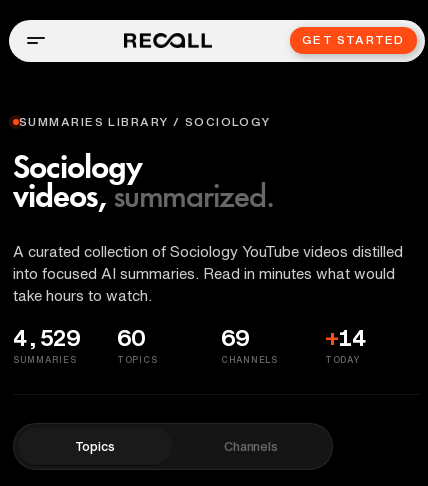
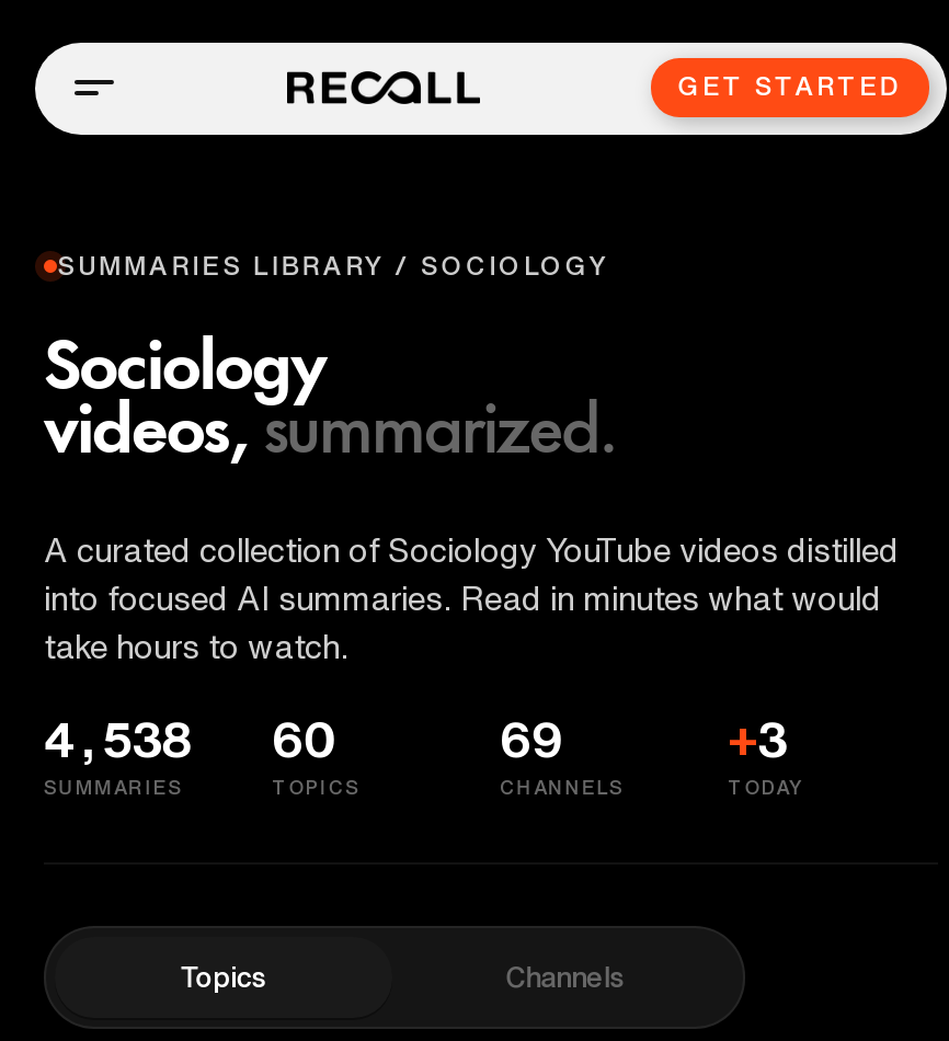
[13,327,146,349] 4,529 60 -> [44,716,335,764] 4,538 60
[325,327,365,349] +14 -> [728,716,786,764] +3

